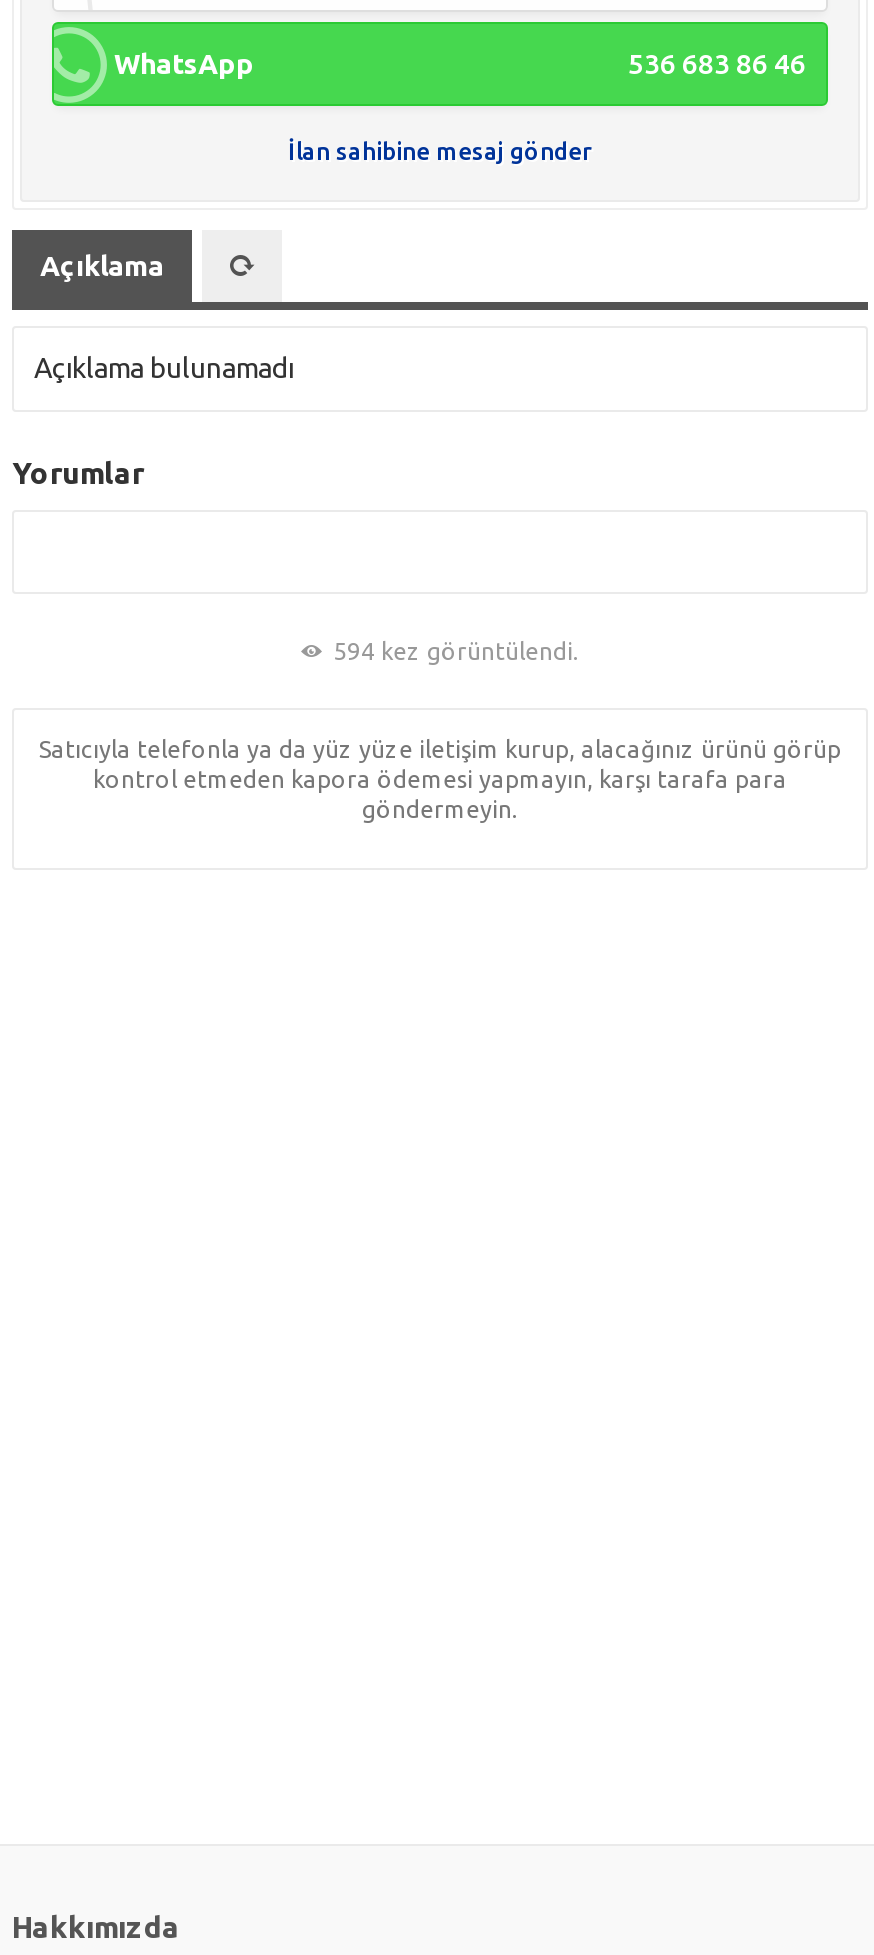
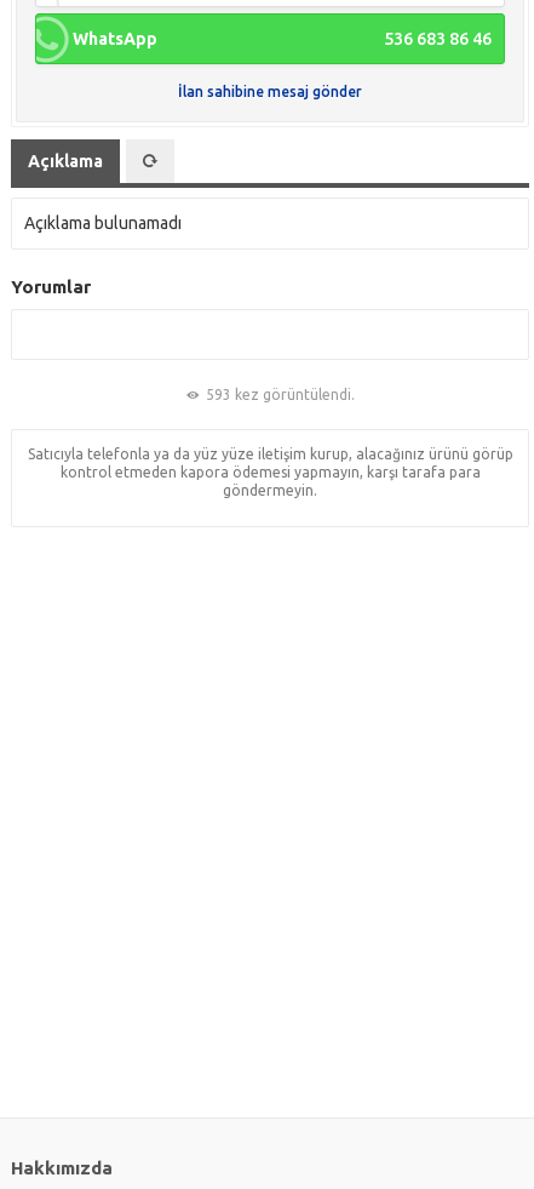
[333,639,579,665] 594 kez görüntülendi. -> [205,387,354,403] 593 kez görüntülendi.

